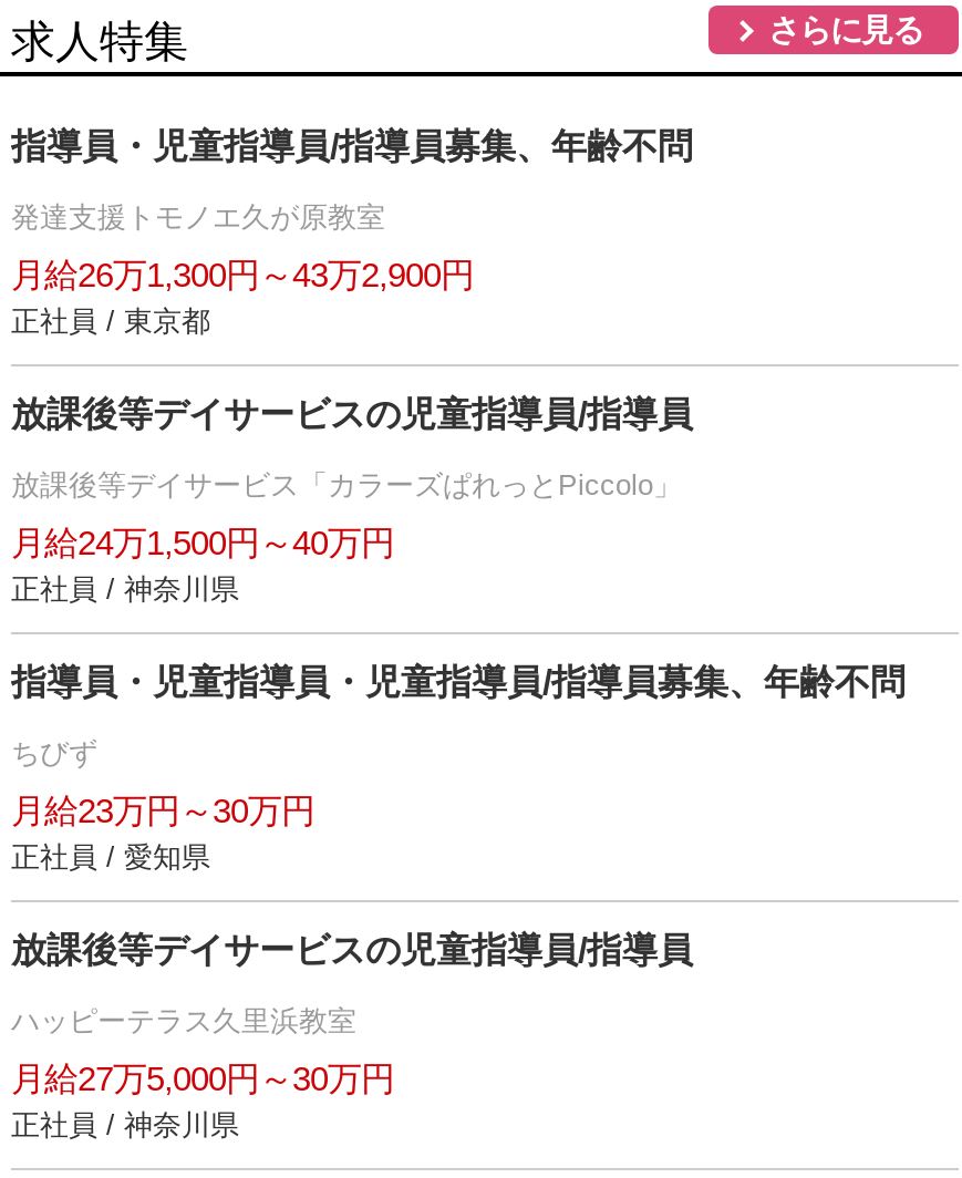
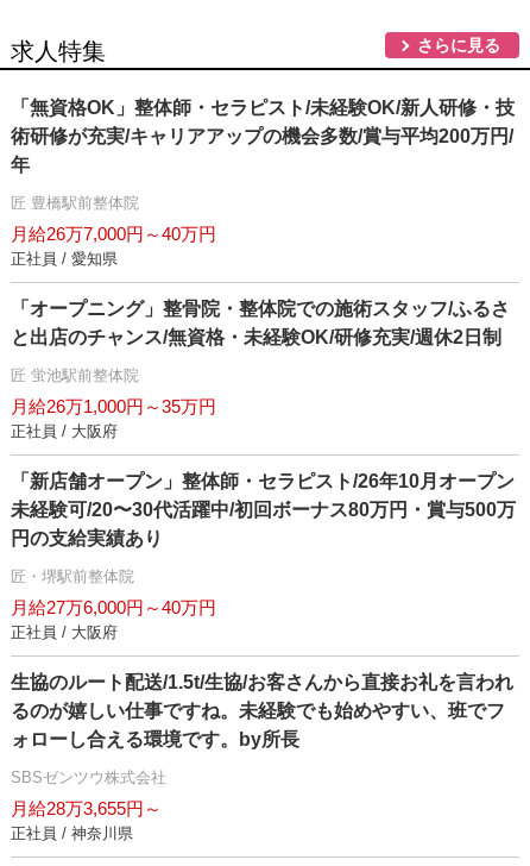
[11,127,906,829] 指導員・児童指導員/指導員募集、年齢不問 | 発達支援トモノエ久が原教室 | 月給26万1,300円～43万2,900円 | 正社員 / 東京都 | 放課後等デイサービスの児童指導員/指導員 | 放課後等デイサービス「カラーズぱれっとPiccolo」 | 月給24万1,500円～40万円 | 正社員 / 神奈川県 | 指導員・児童指導員・児童指導員/指導員募集、年齢不問 | ちびず | 月給23万円～30万円 -> [11,98,515,244] 「無資格OK」整体師・セラピスト/未経験OK/新人研修・技 | 術研修が充実/キャリアアップの機会多数/賞与平均200万円/ | 年 | 匠 豊橋駅前整体院 | 月給26万7,000円～40万円
moved [11,840,210,874] -> [11,250,118,268]: 正社員 / 愛知県
[11,931,693,1097] 放課後等デイサービスの児童指導員/指導員 | ハッピーテラス久里浜教室 | 月給27万5,000円～30万円 -> [11,299,516,818] 「オープニング」整骨院・整体院での施術スタッフ/ふるさ | と出店のチャンス/無資格・未経験OK/研修充実/週休2日制 | 匠 蛍池駅前整体院 | 月給26万1,000円～35万円 | 正社員 / 大阪府 | 「新店舗オープン」整体師・セラピスト/26年10月オープン | 未経験可/20〜30代活躍中/初回ボーナス80万円・賞与500万 | 円の支給実績あり | 匠・堺駅前整体院 | 月給27万6,000円～40万円 | 正社員 / 大阪府 | 生協のルート配送/1.5t/生協/お客さんから直接お礼を言われ | るのが嬉しい仕事ですね。未経験でも始めやすい、班でフ | ォローし合える環境です。by所長 | SBSゼンツウ株式会社 | 月給28万3,655円～

